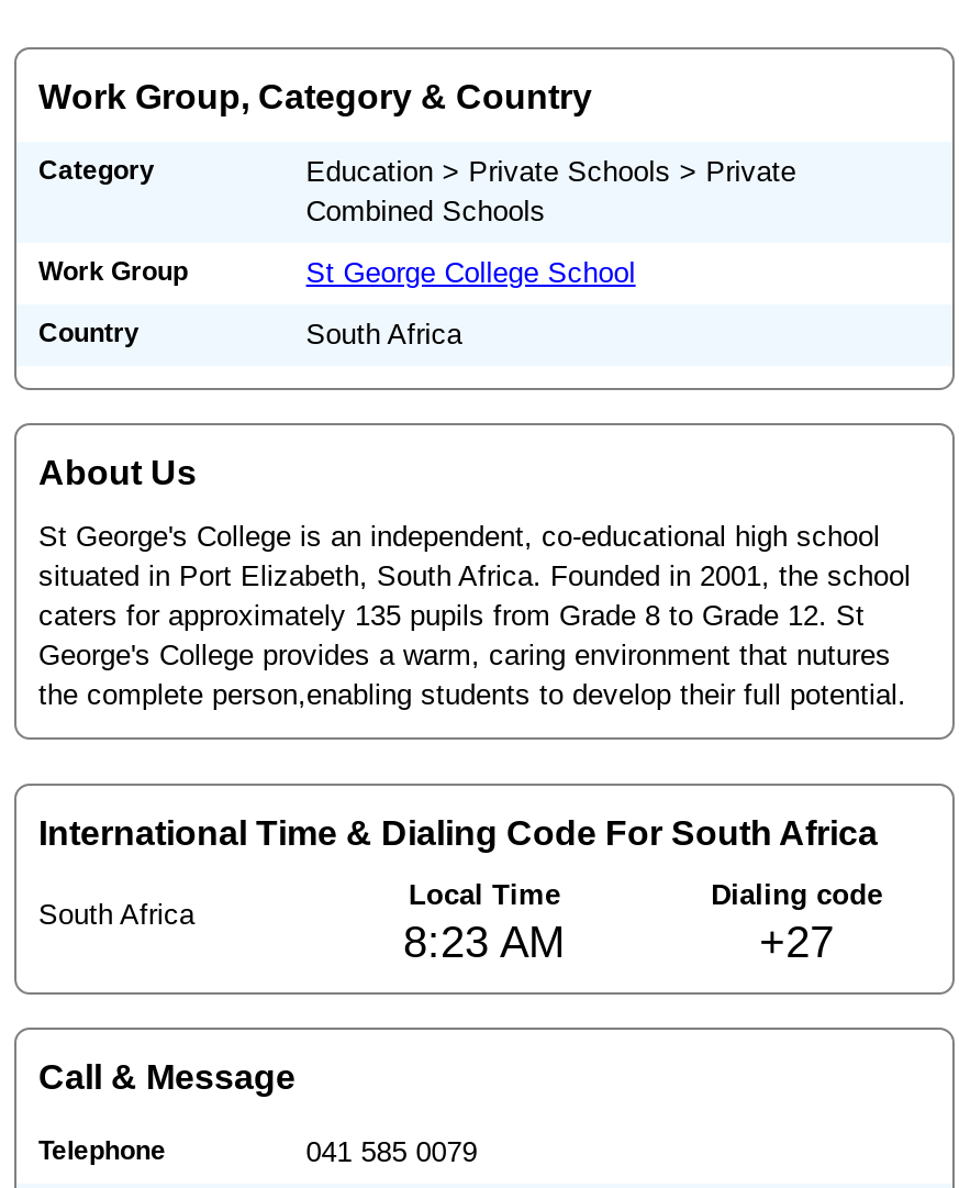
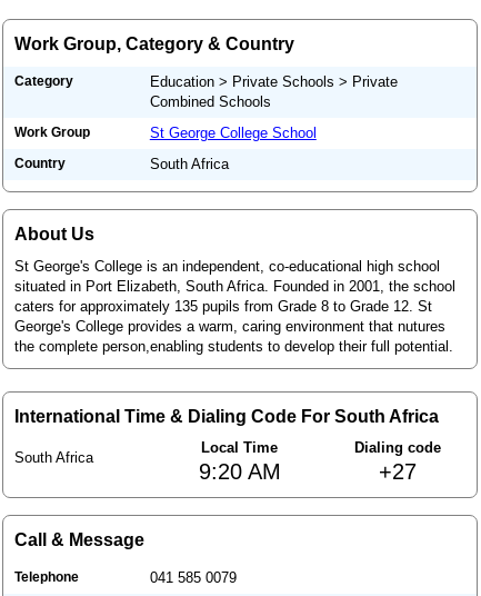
[403,918,566,966] 8:23 AM -> [199,459,281,484] 9:20 AM

